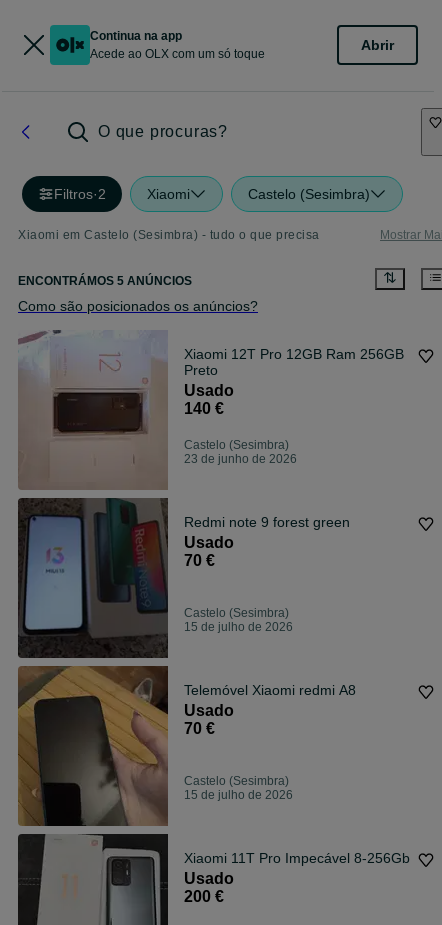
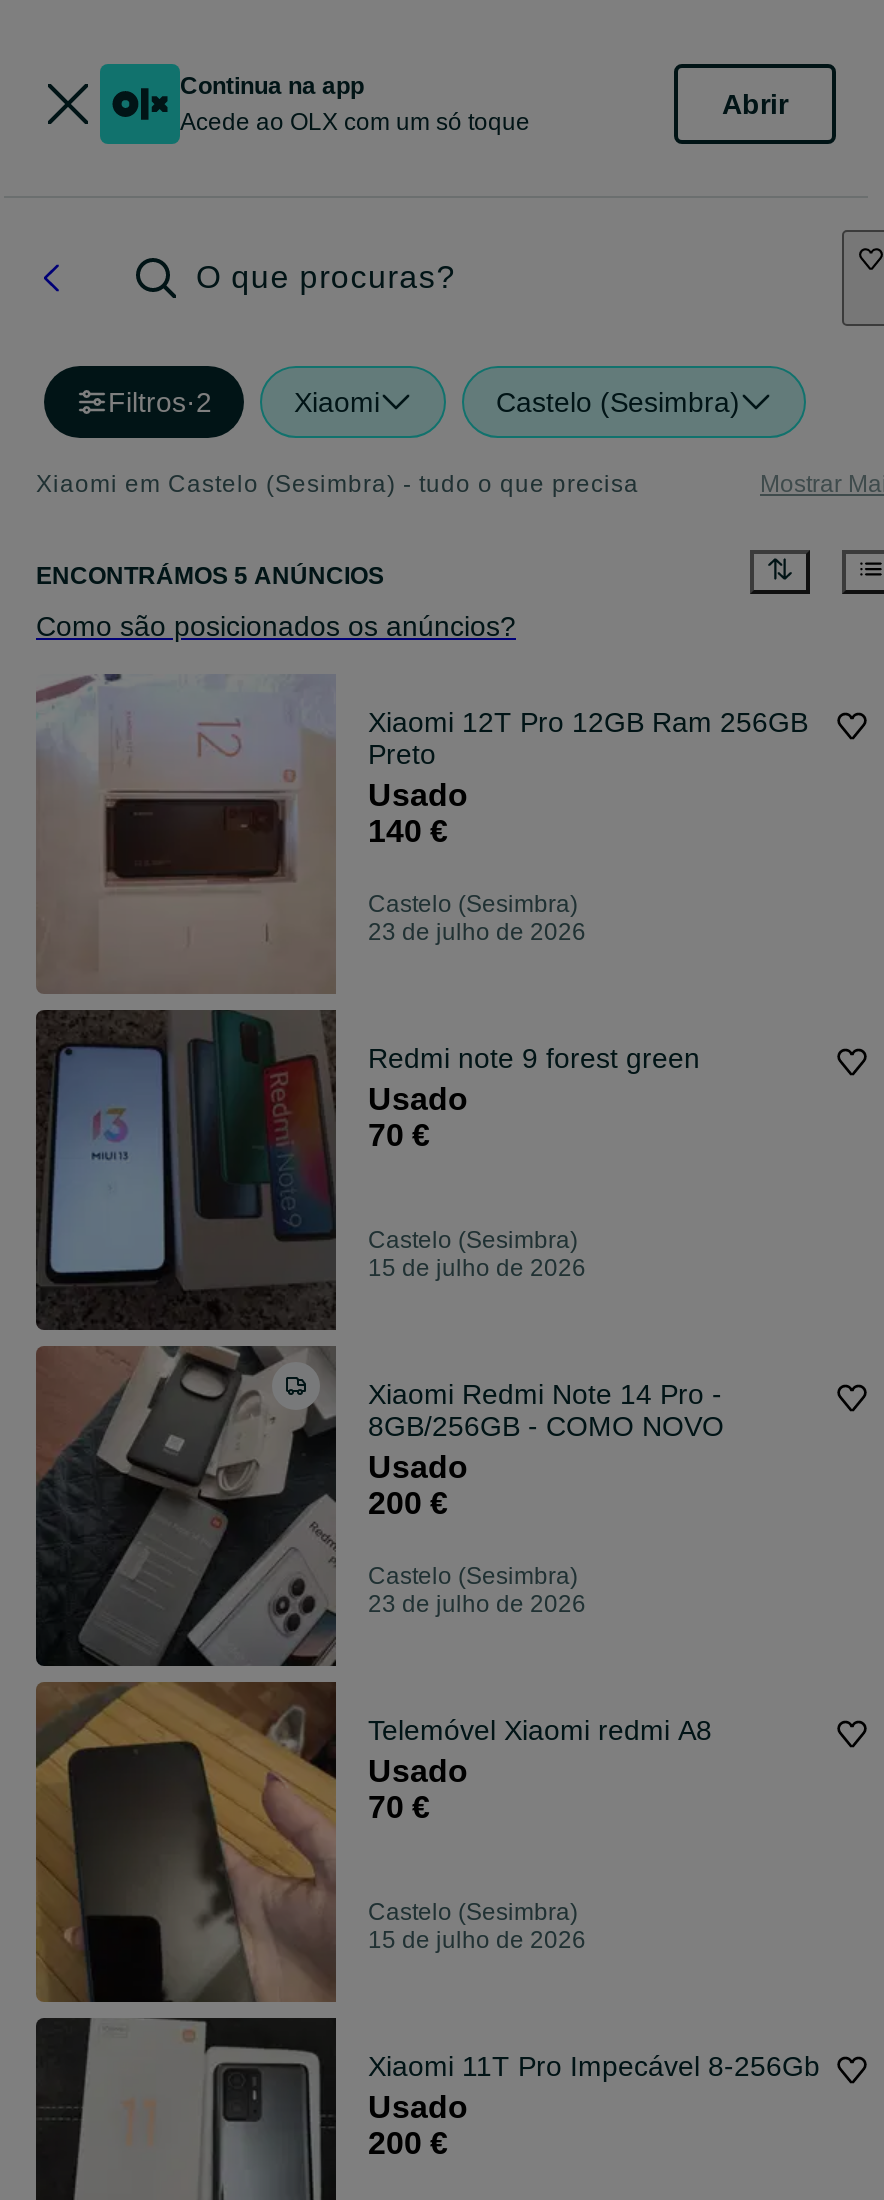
[184,452,297,466] 23 de junho de 2026 -> [368,919,586,947] 23 de julho de 2026
none -> [36,1346,724,1666] [image] | Xiaomi Redmi Note 14 Pro - | 8GB/256GB - COMO NOVO | Usado | 200 € | Castelo (Sesimbra) | 23 de julho de 2026

